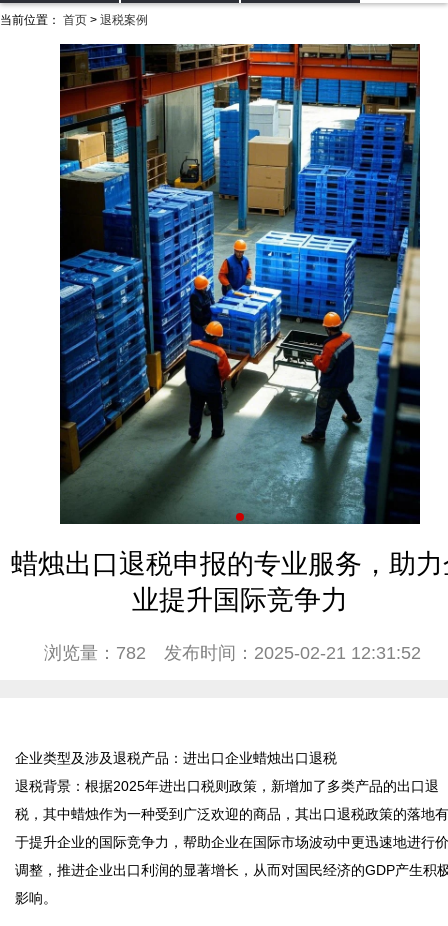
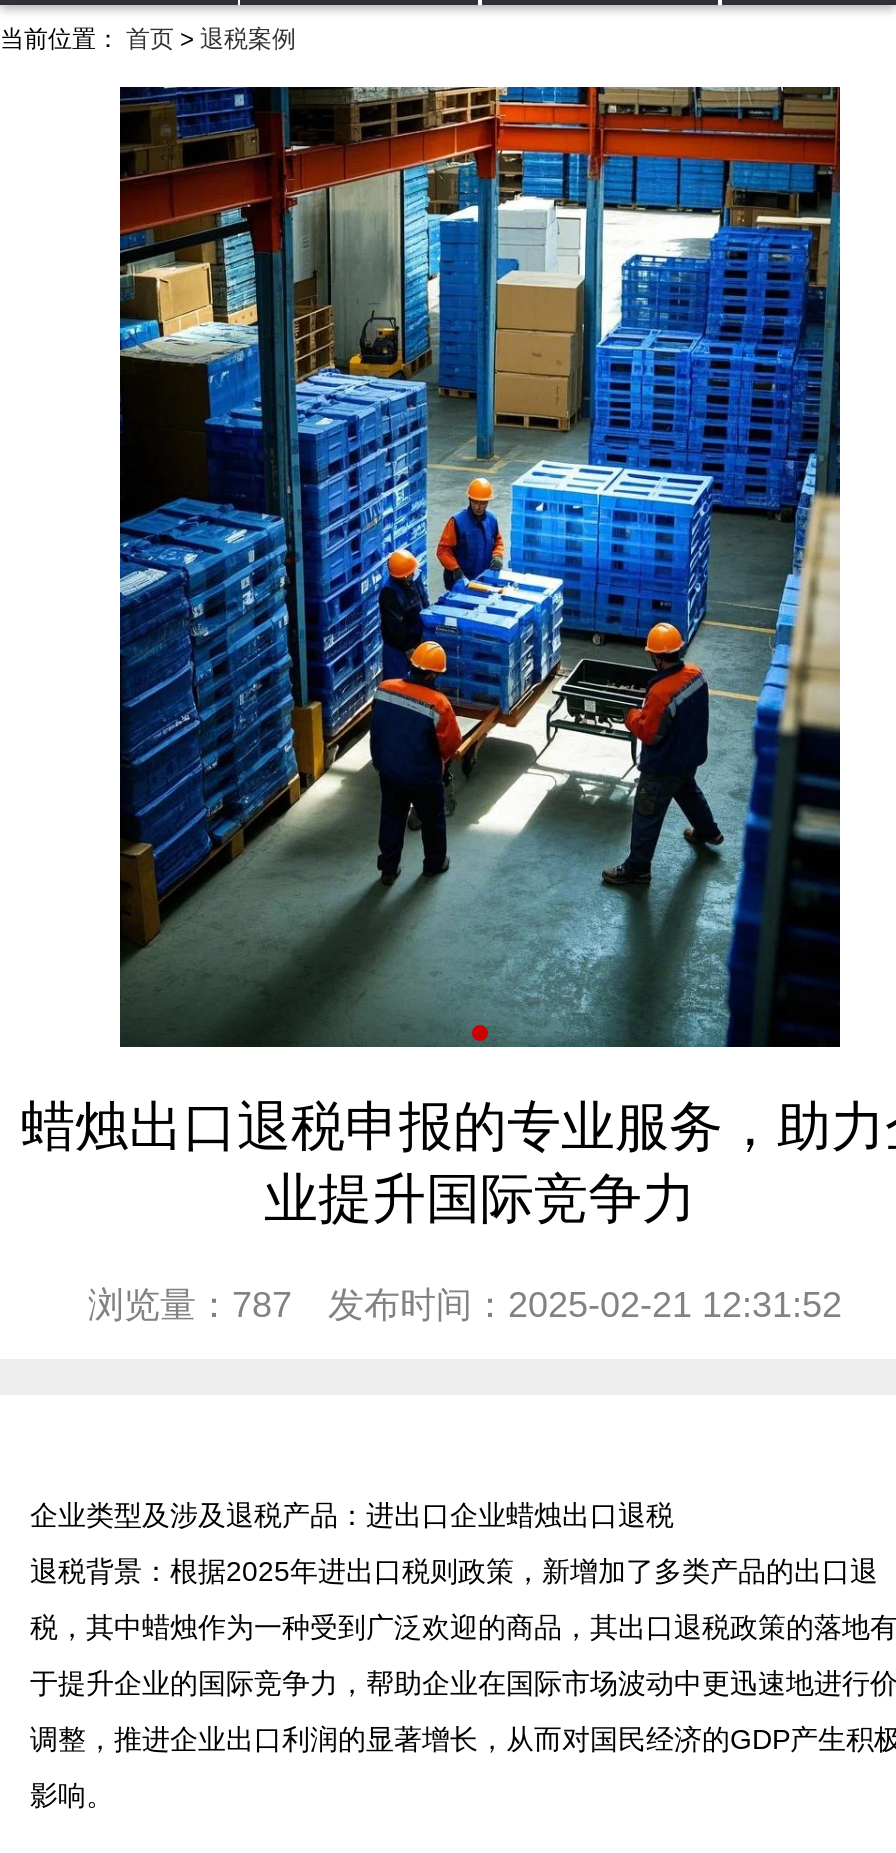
[44,643,421,663] 浏览量：782 发布时间：2025-02-21 12:31:52 -> [88,1285,842,1325] 浏览量：787 发布时间：2025-02-21 12:31:52

